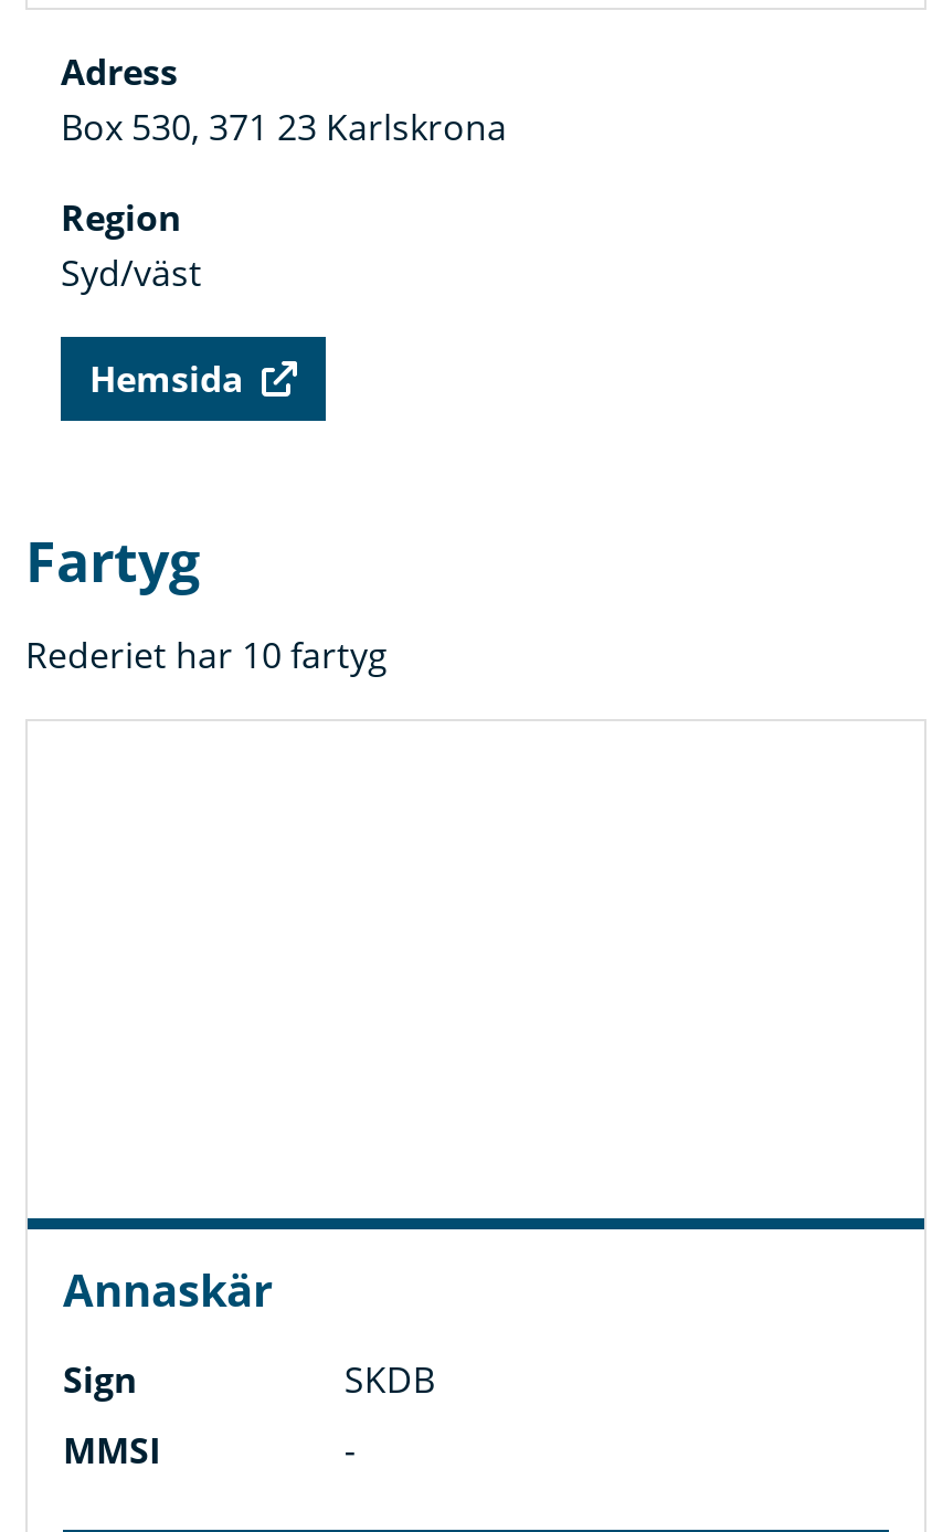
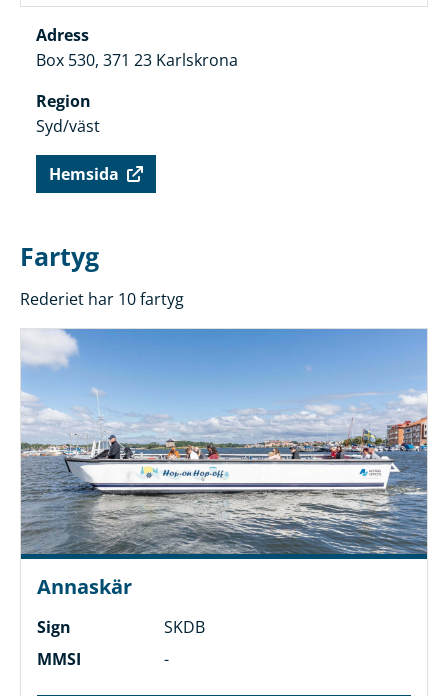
none -> [20,328,428,555] [image]

